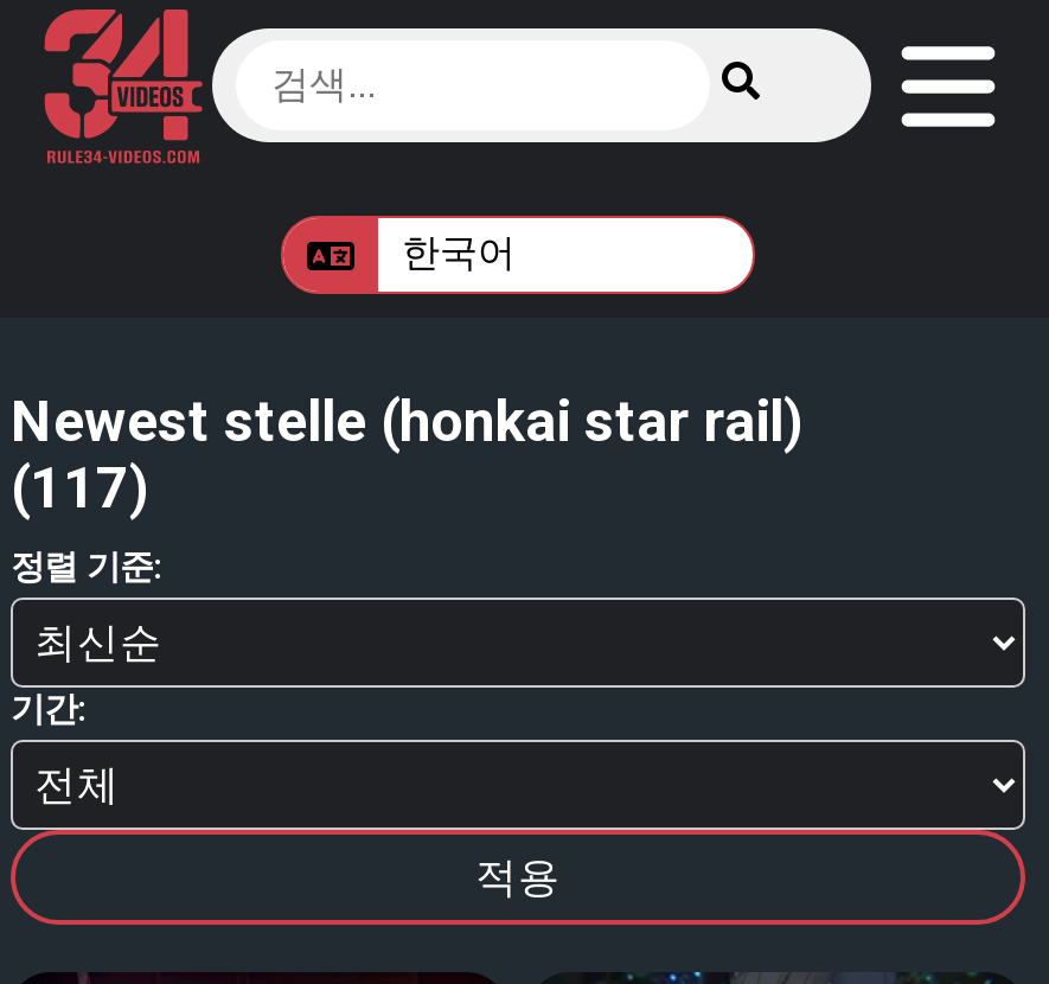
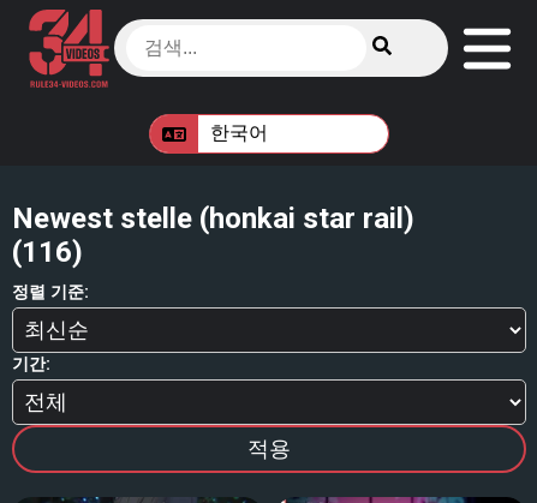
[11,455,151,522] (117) -> [12,235,83,269] (116)

